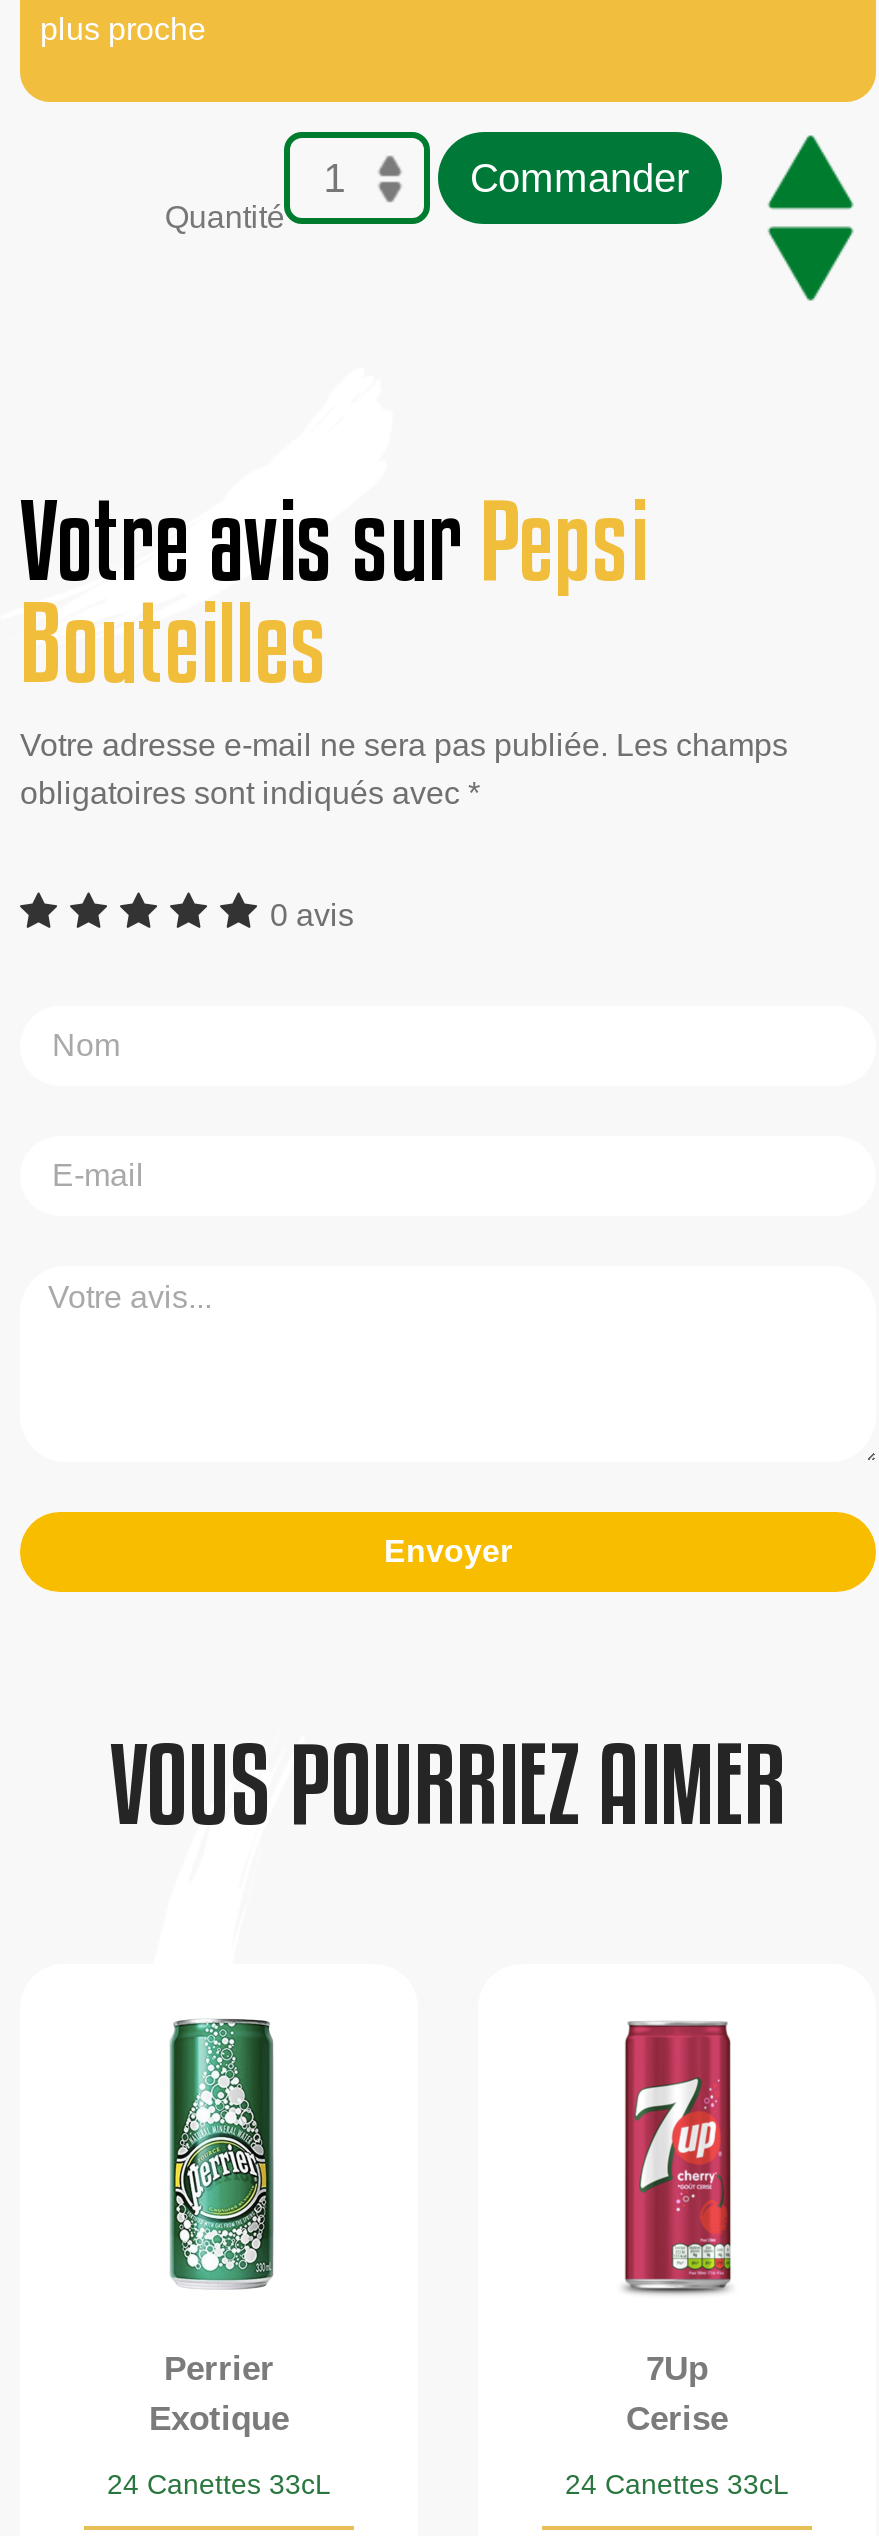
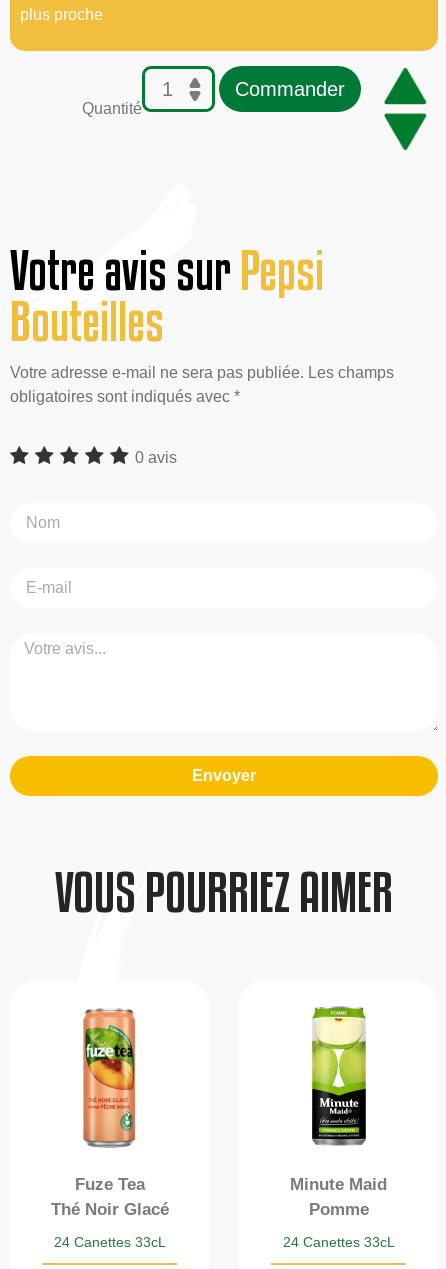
[149,2018,289,2439] [image] | Perrier | Exotique -> [50,1008,168,1219] [image] | Fuze Tea | Thé Noir Glacé
[624,2014,732,2439] [image] | 7Up | Cerise -> [290,1006,387,1219] [image] | Minute Maid | Pomme

